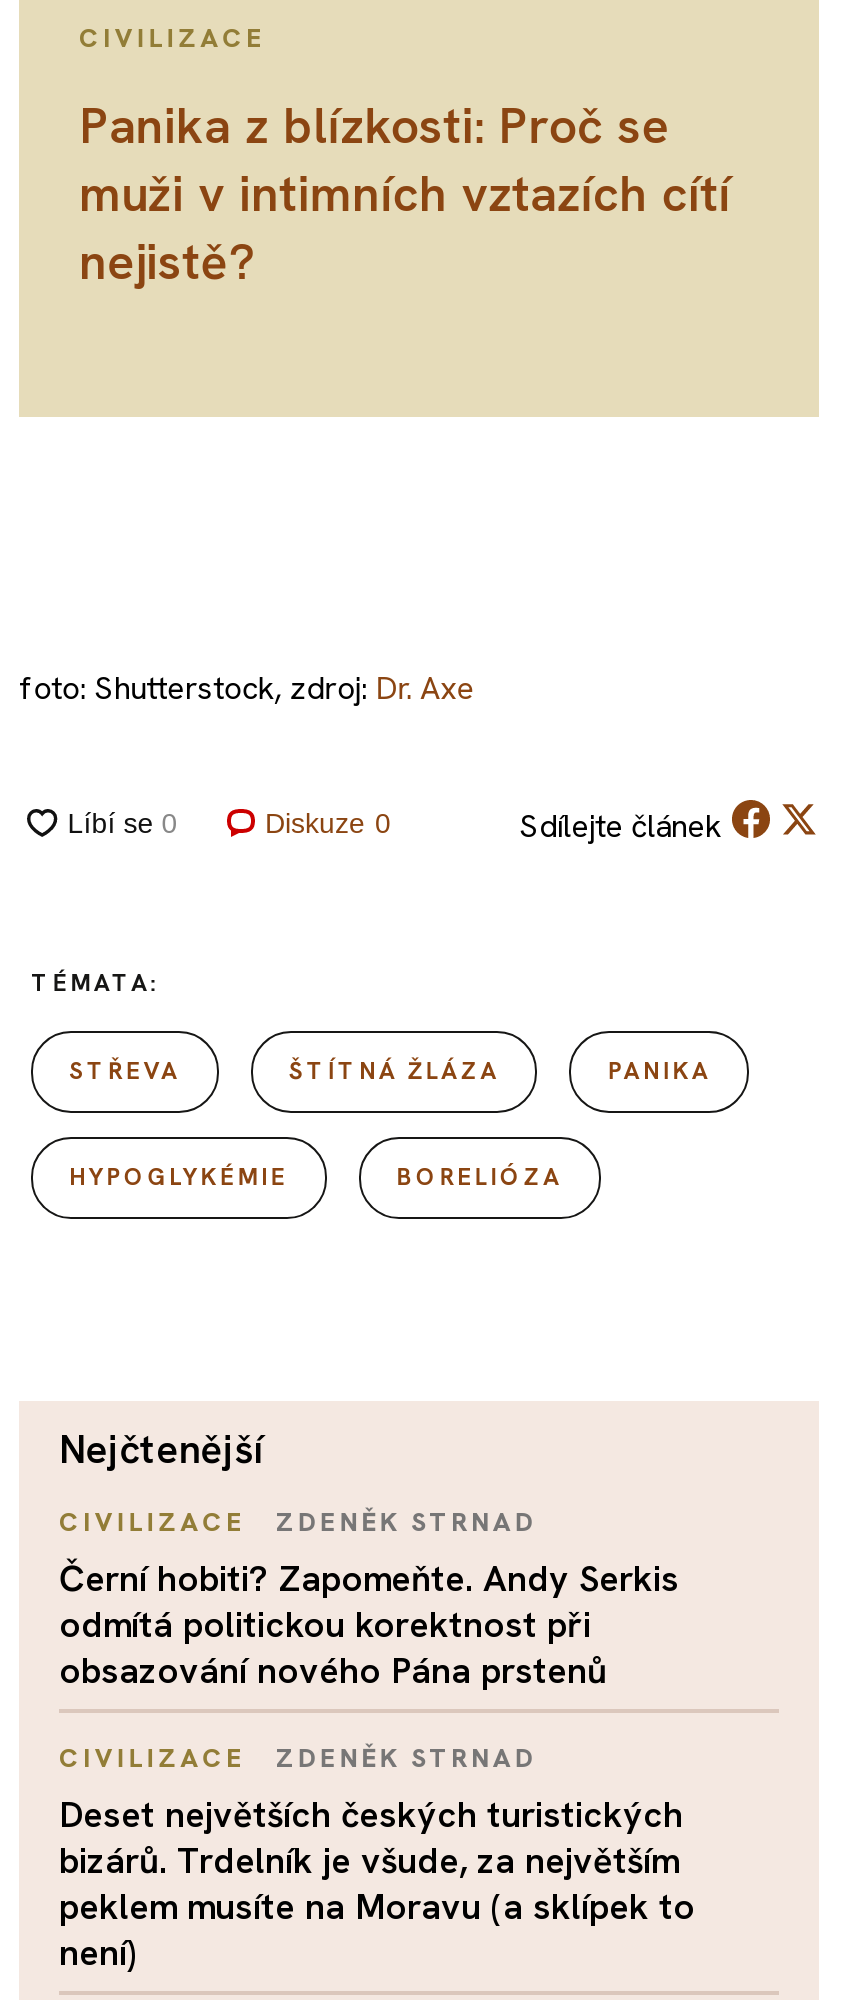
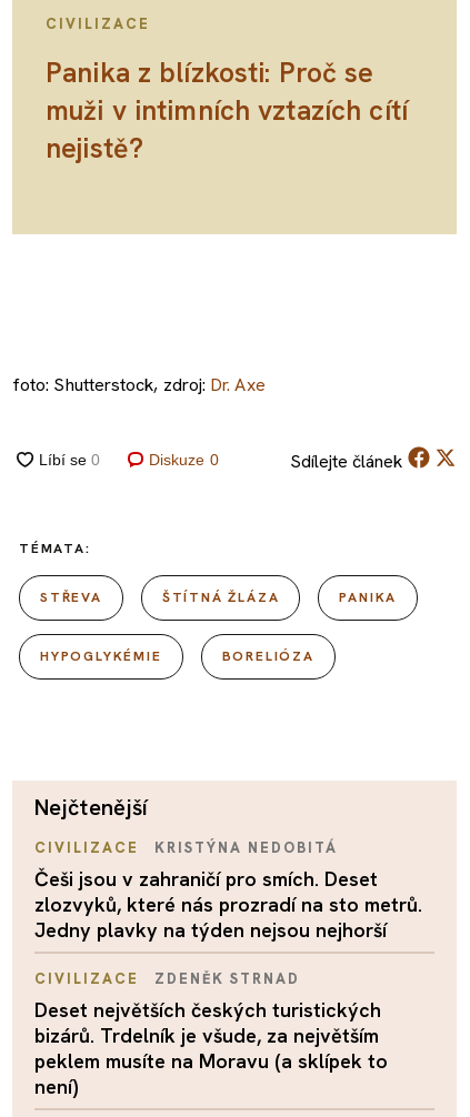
[59,1504,679,1692] ZDENĚK STRNAD | Černí hobiti? Zapomeňte. Andy Serkis | odmítá politickou korektnost při | obsazování nového Pána prstenů -> [34,838,422,942] KRISTÝNA NEDOBITÁ | Češi jsou v zahraničí pro smích. Deset | zlozvyků, které nás prozradí na sto metrů. | Jedny plavky na týden nejsou nejhorší

